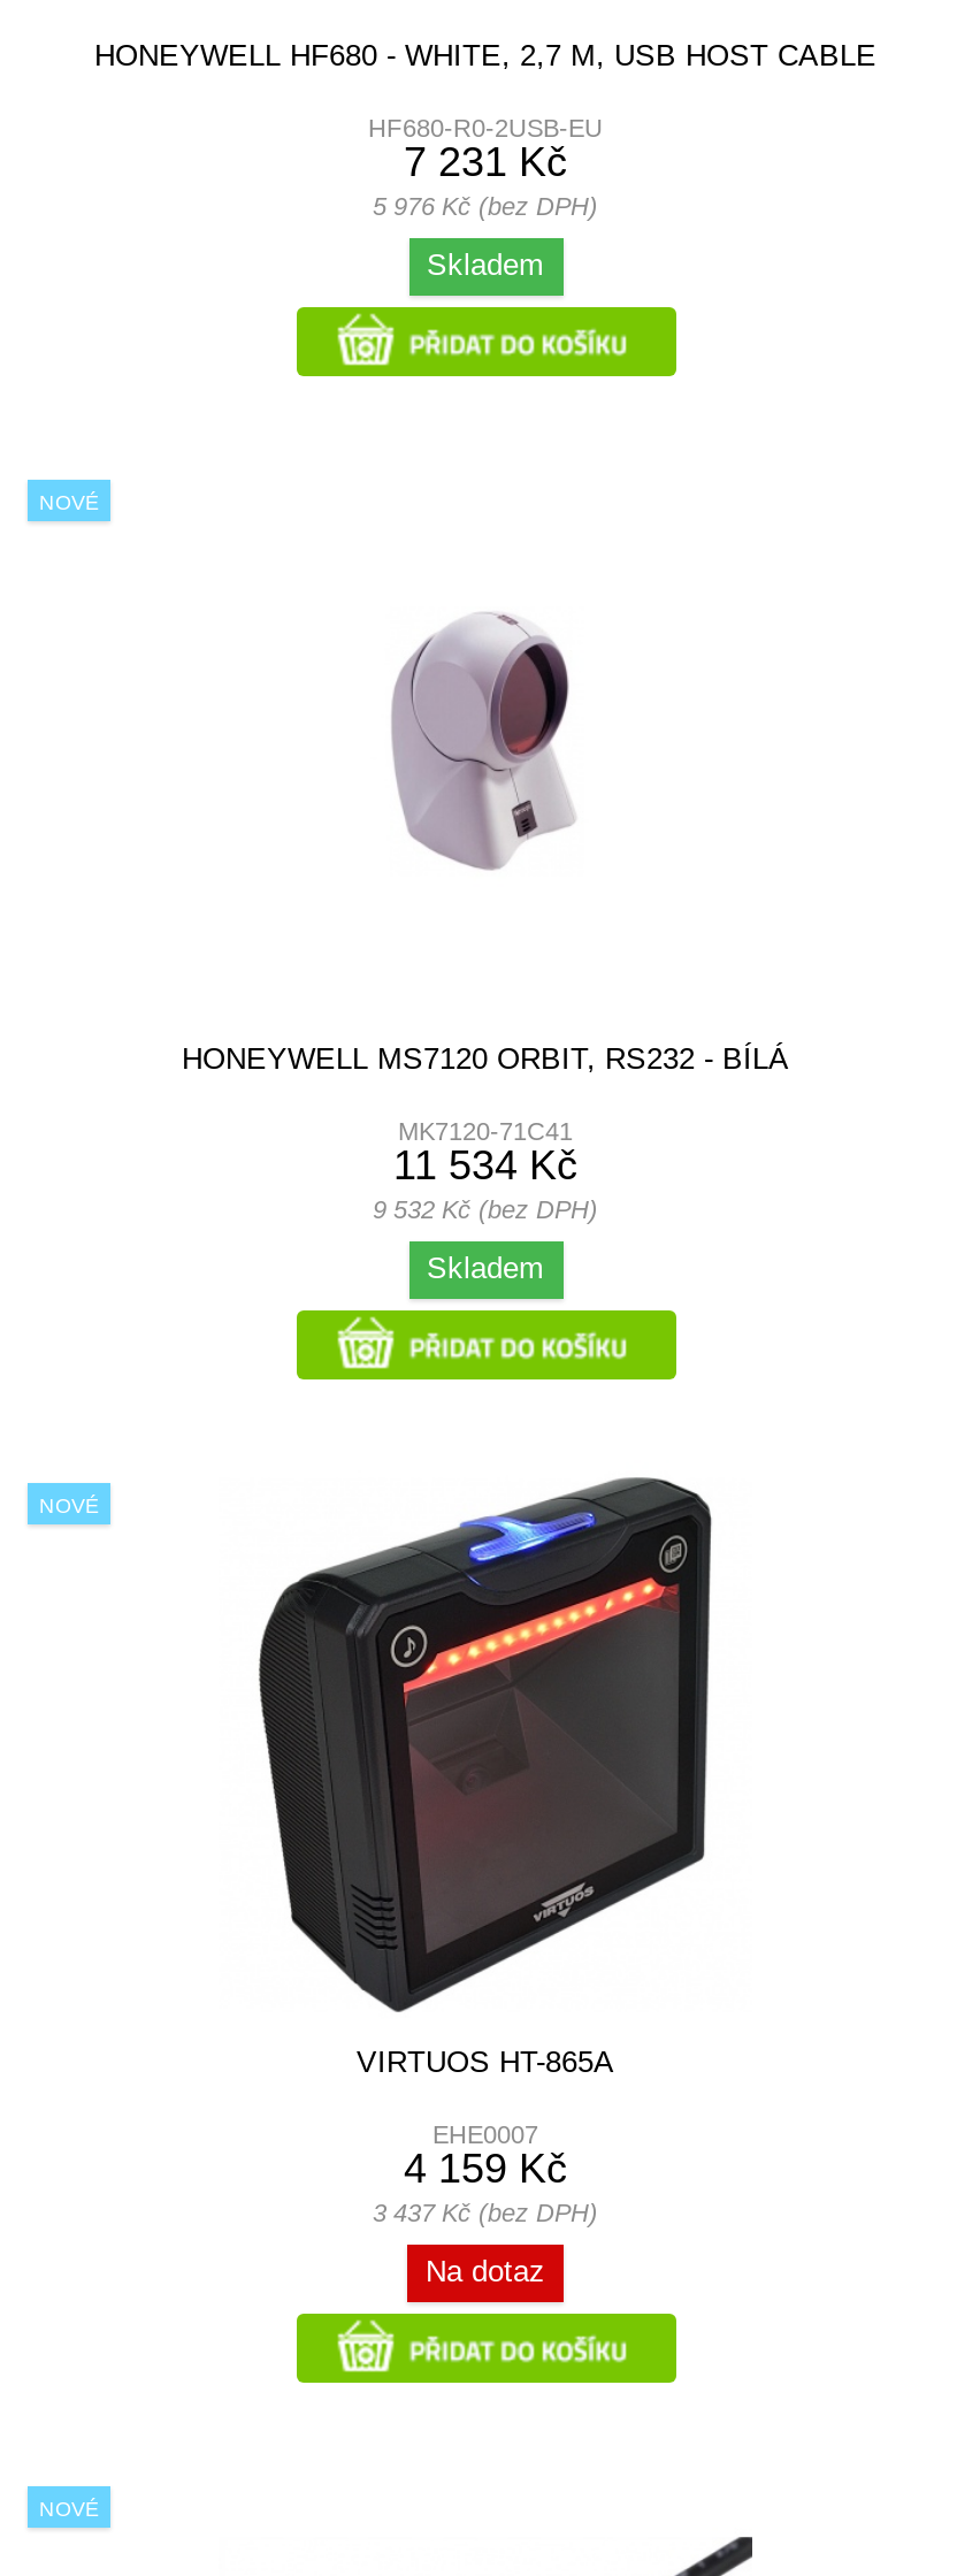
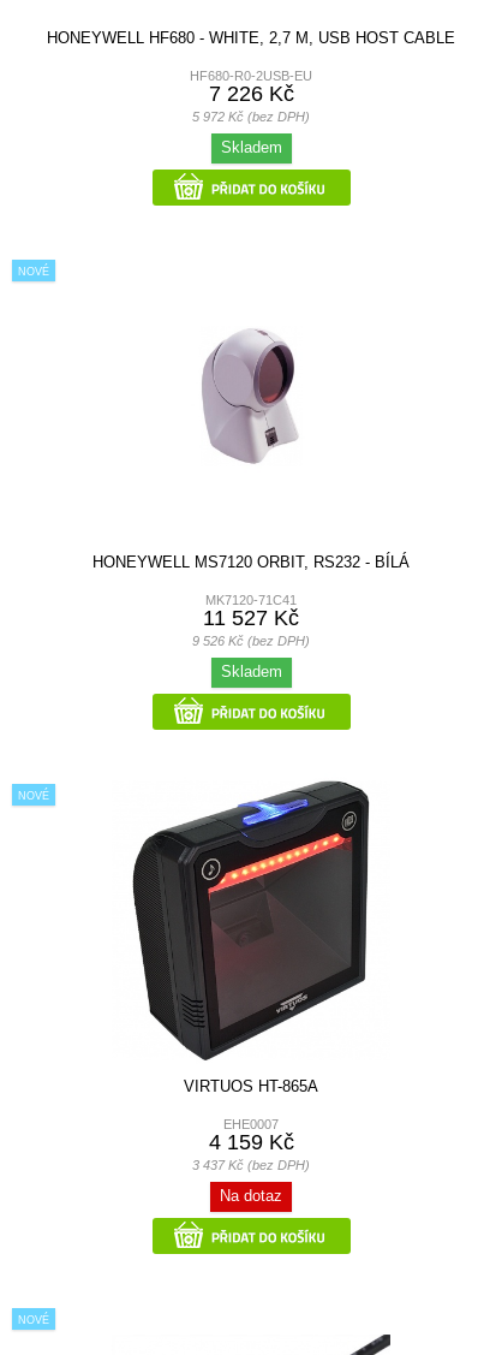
[404,139,567,185] 7 231 Kč -> [208,81,294,105] 7 226 Kč
[373,191,598,219] 5 976 Kč (bez DPH) -> [192,109,310,123] 5 972 Kč (bez DPH)
[393,1142,577,1188] 11 534 Kč -> [203,606,299,630] 11 527 Kč
[373,1195,598,1222] 9 532 Kč (bez DPH) -> [192,633,310,648] 9 526 Kč (bez DPH)

